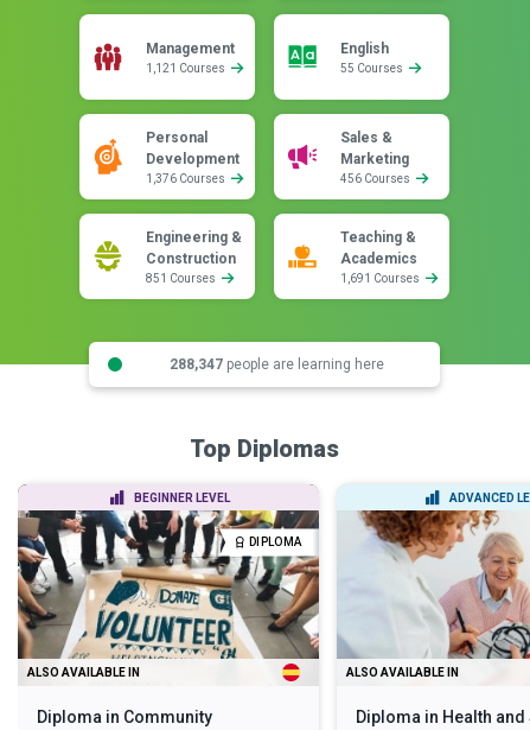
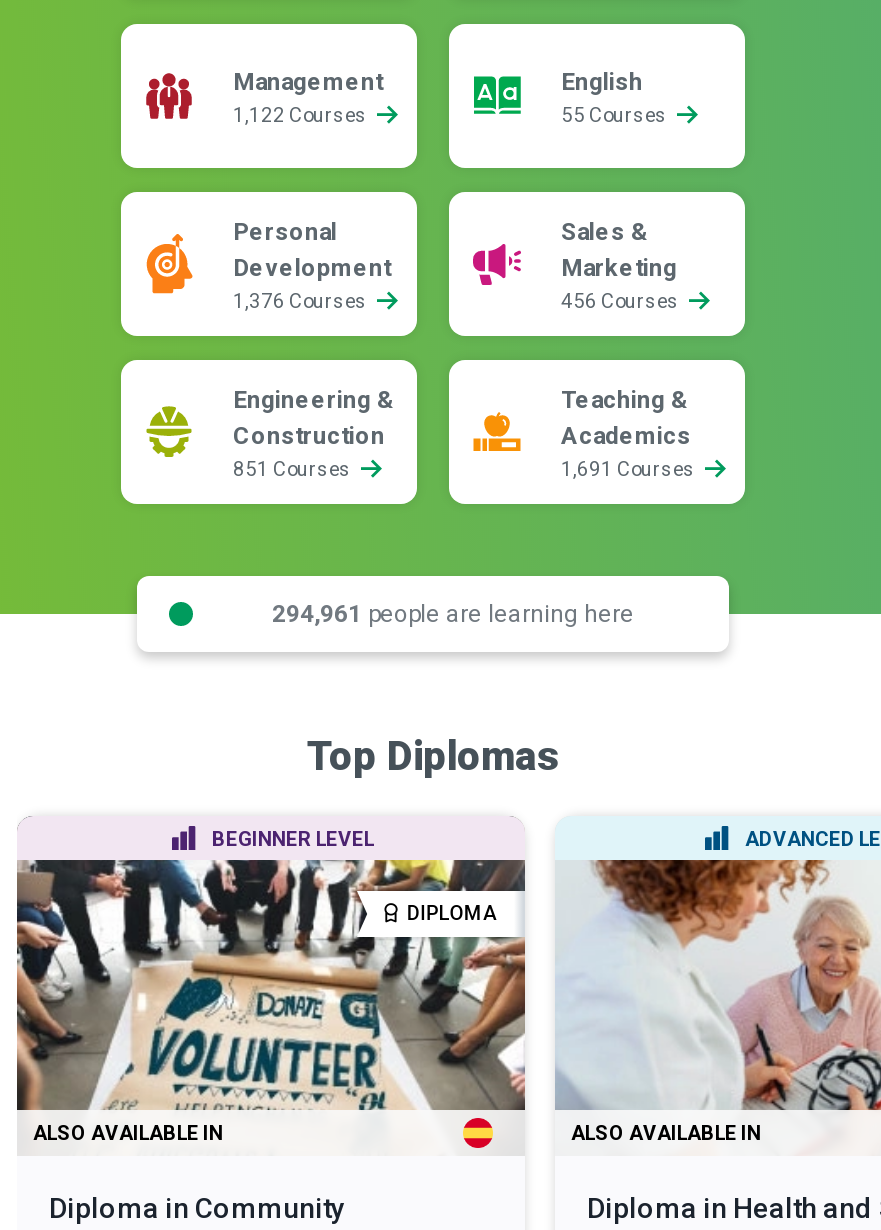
[146,62,228,75] 1,121 Courses -> [233,104,371,126] 1,122 Courses
[169,356,384,372] 288,347 people are learning here -> [272,599,634,627] 294,961 people are learning here

